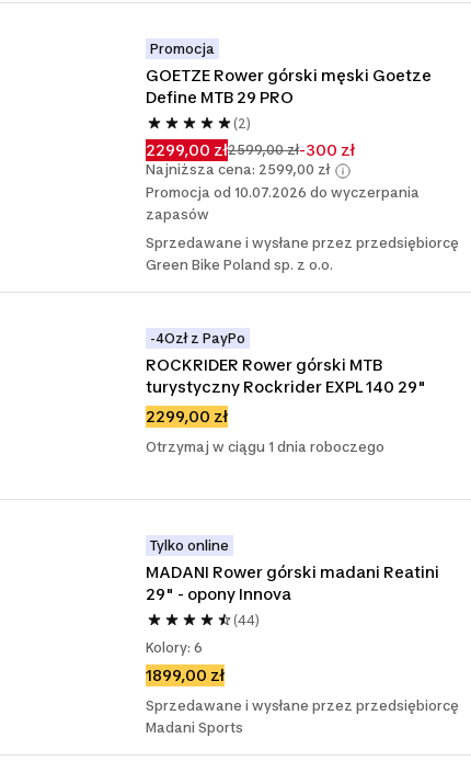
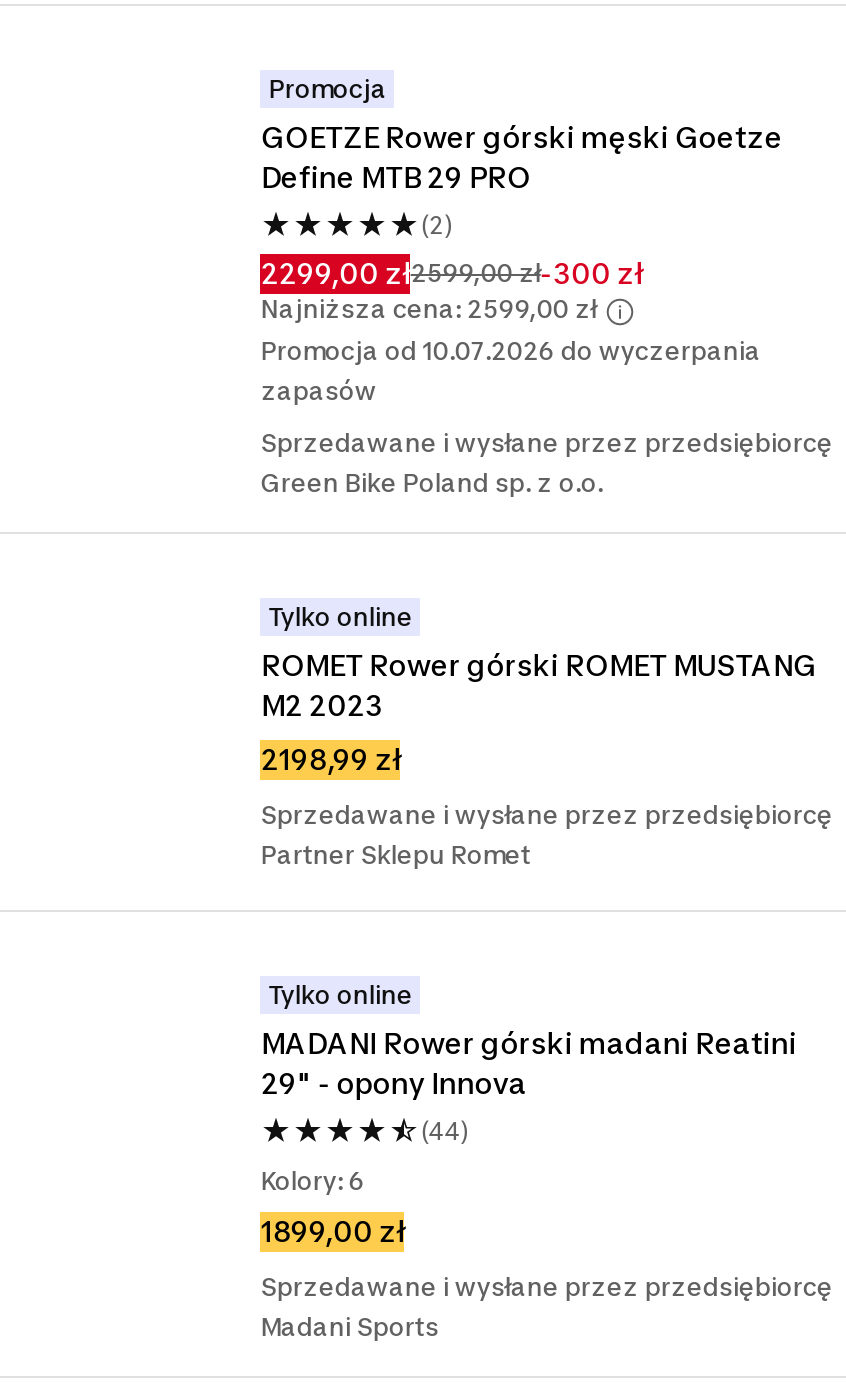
[150,330,246,346] -4Ozł z PayPo -> [269,601,413,631] Tylko online
[146,355,426,395] ROCKRIDER Rower górski MTB | turystyczny Rockrider EXPL 140 29" -> [261,647,817,721] ROMET Rower górski ROMET MUSTANG | M2 2023
[146,406,228,425] 2299,00 zł -> [261,741,401,775] 2198,99 zł
[146,438,385,455] Otrzymaj w ciągu 1 dnia roboczego -> [261,799,833,869] Sprzedawane i wysłane przez przedsiębiorcę | Partner Sklepu Romet

